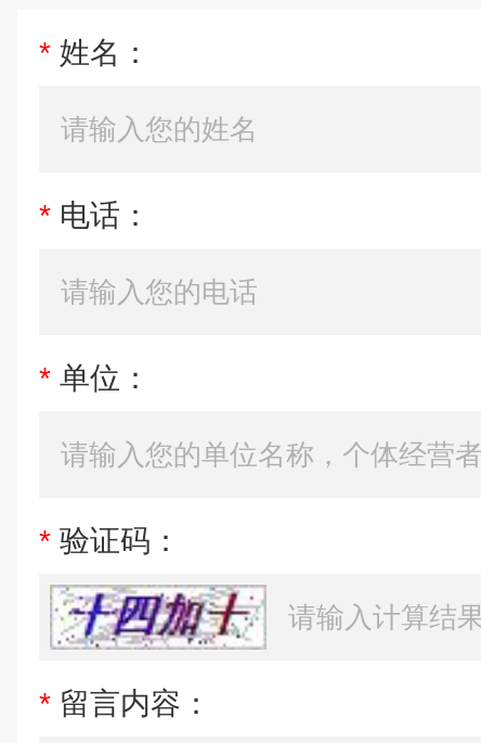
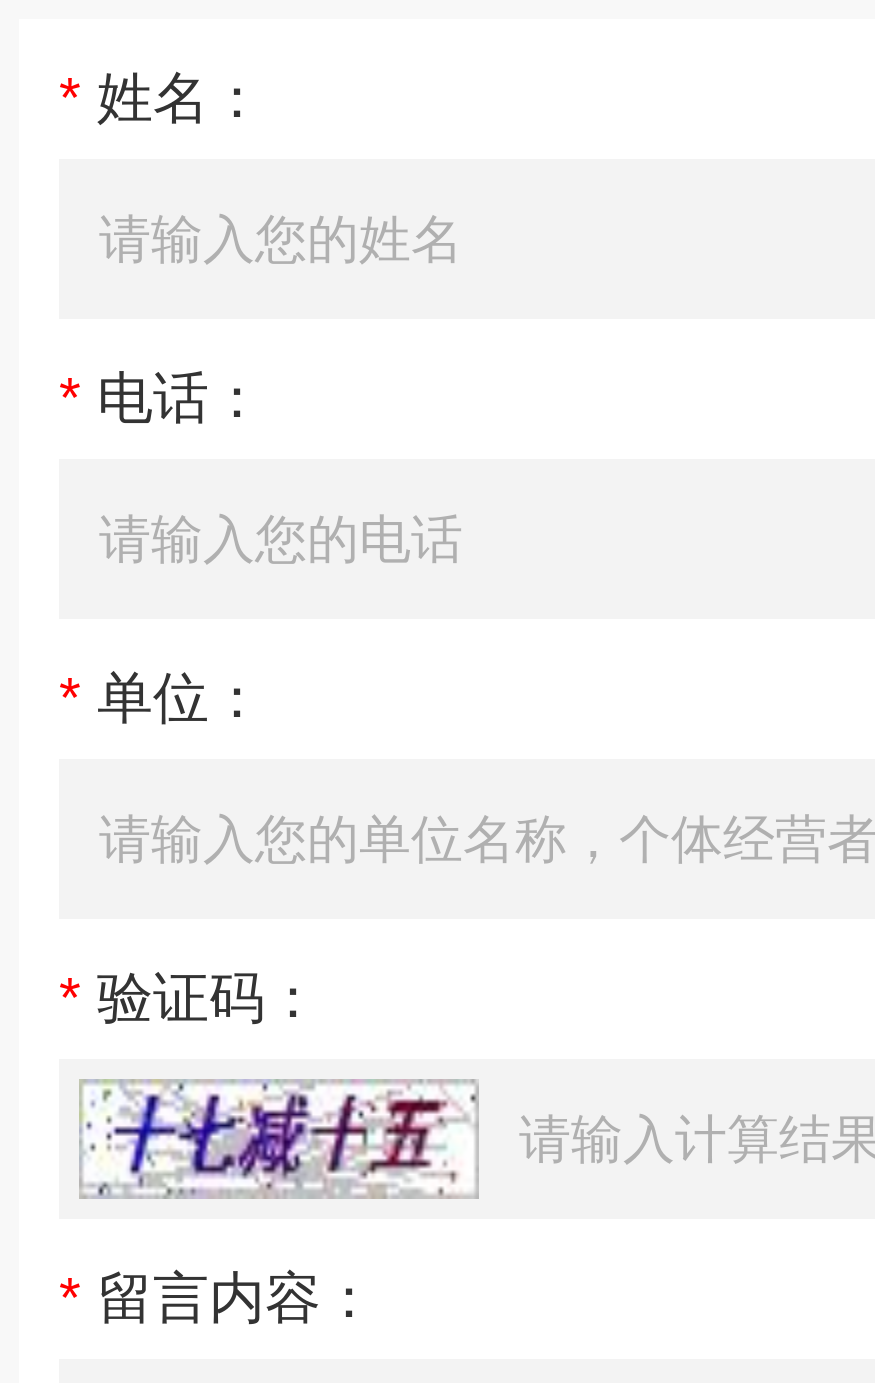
[51,585,266,648] [image] -> [87,1079,477,1197] [image]

